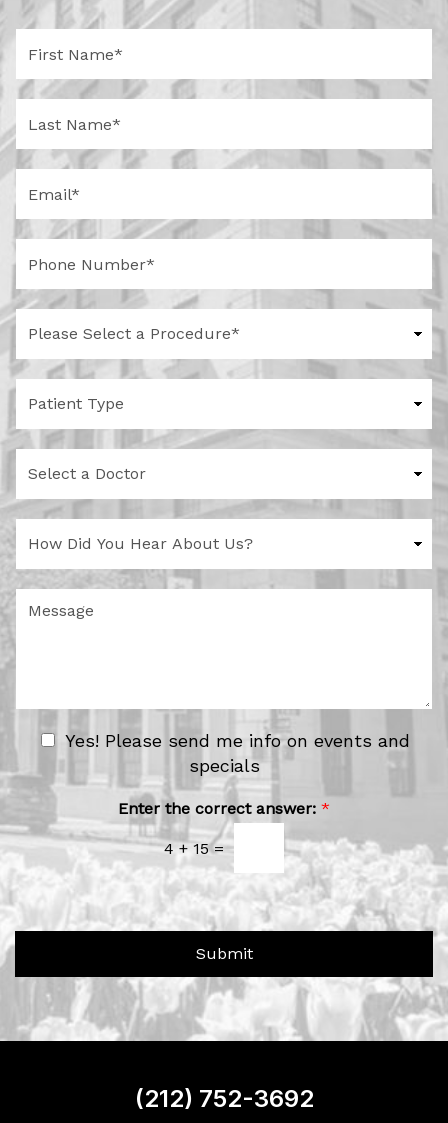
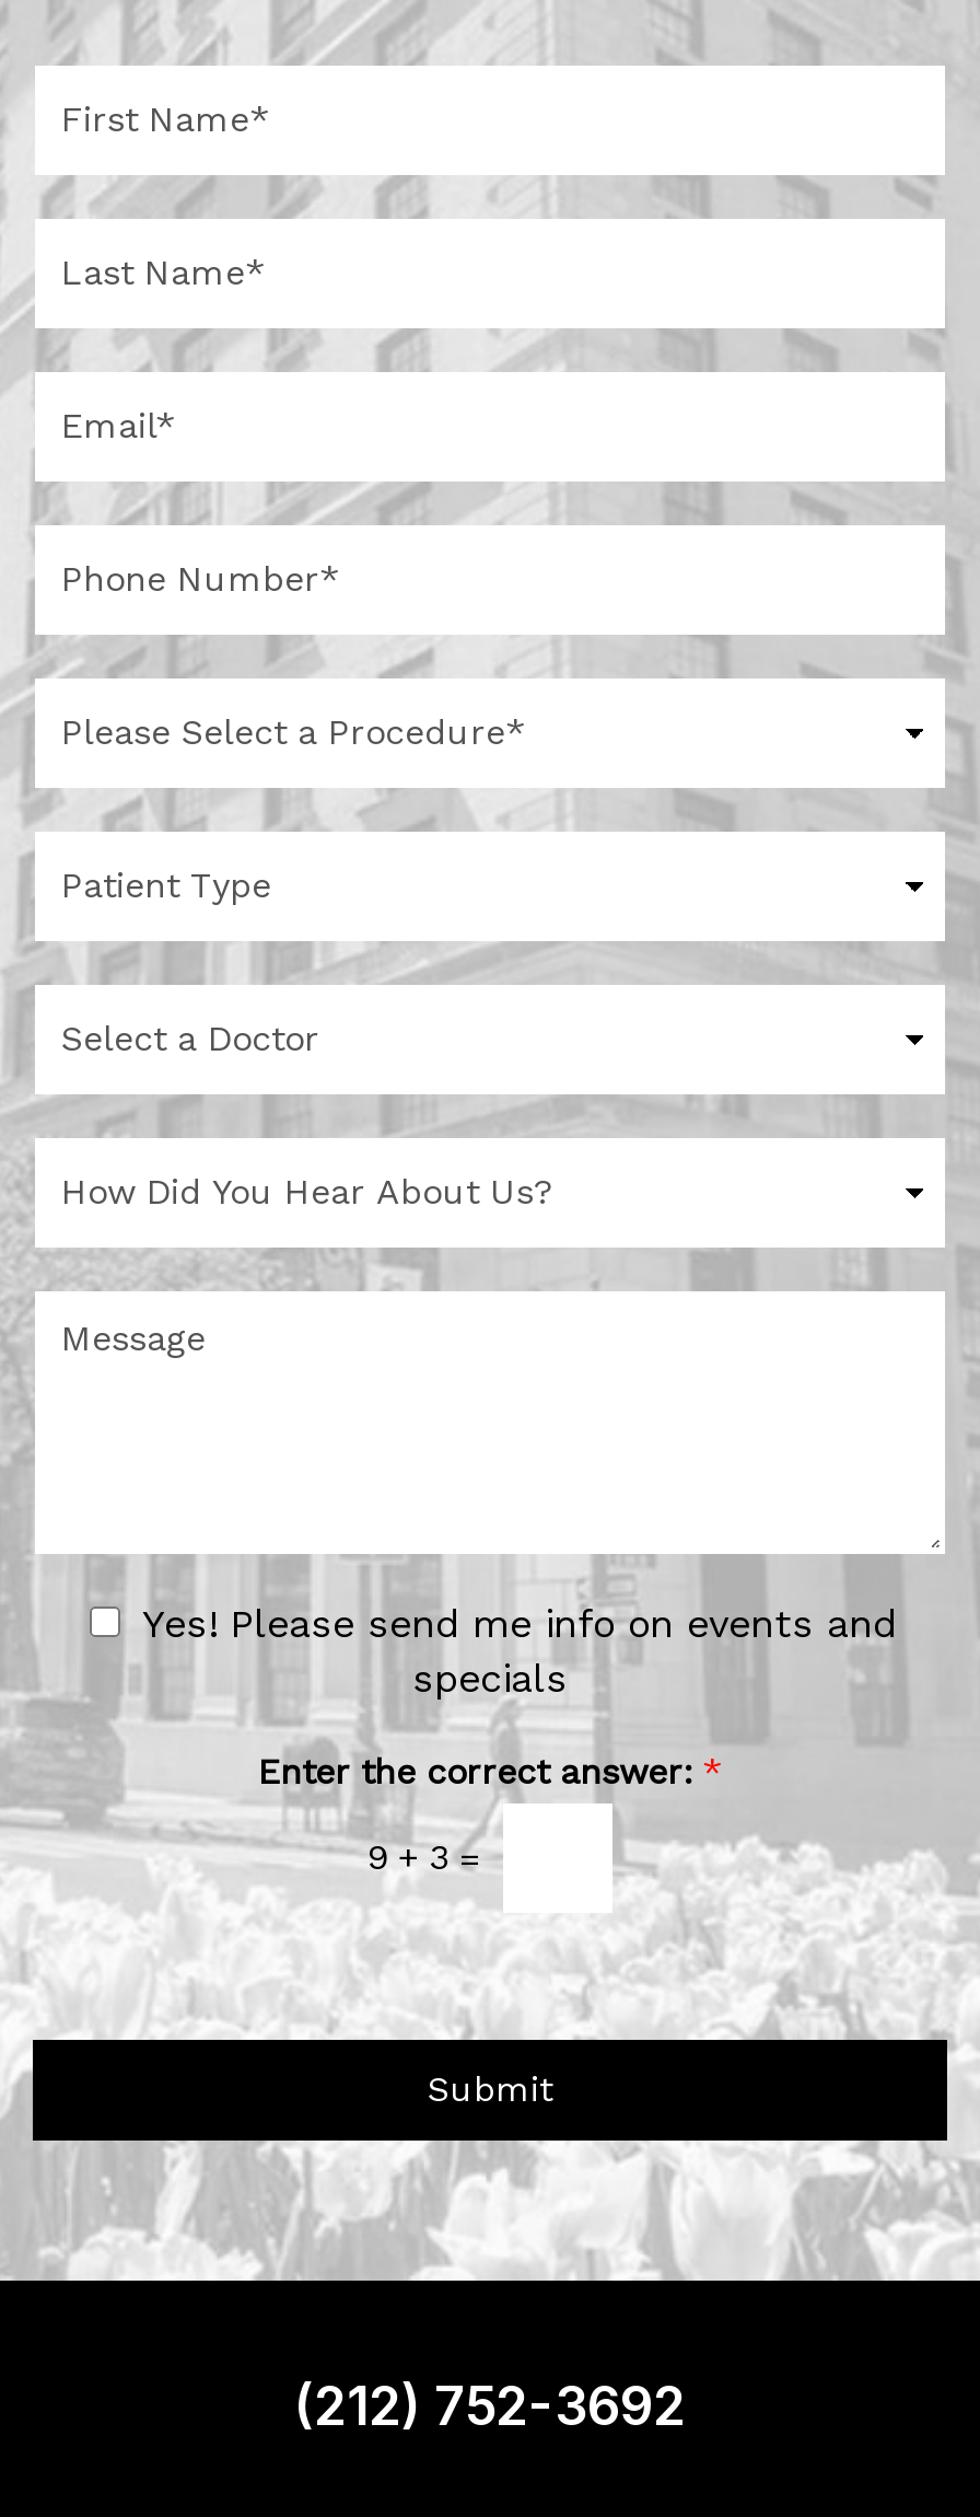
[164,839,224,858] 4 + 15 = -> [367,1836,481,1877] 9 + 3 =

